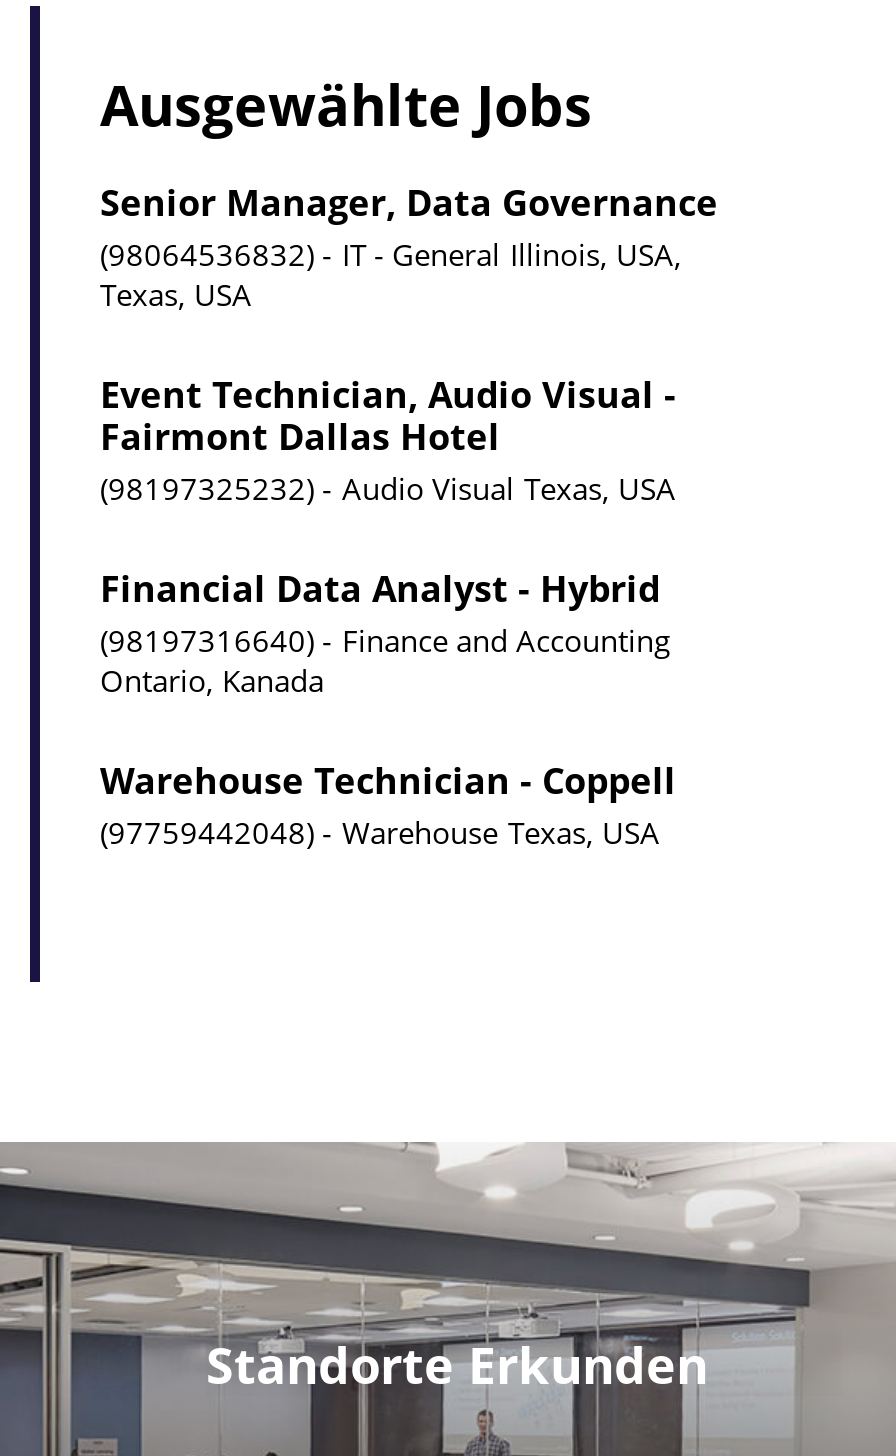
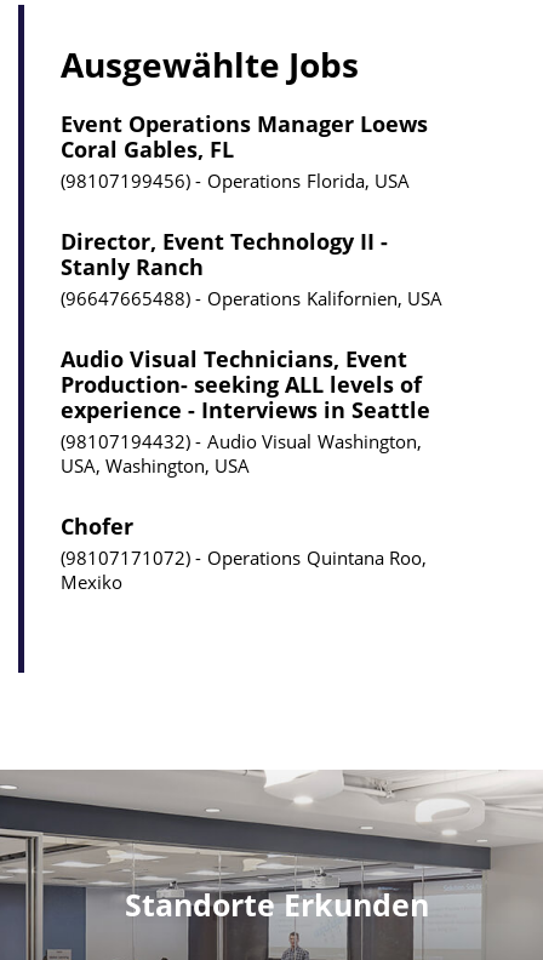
[100,178,718,314] Senior Manager, Data Governance | 98064536832 | IT - General Illinois, USA, | Texas, USA -> [61,109,428,193] Event Operations Manager Loews | Coral Gables, FL | 98107199456 | Operations Florida, USA
[100,370,676,508] Event Technician, Audio Visual - | Fairmont Dallas Hotel | 98197325232 | Audio Visual Texas, USA -> [61,227,442,310] Director, Event Technology II - | Stanly Ranch | 96647665488 | Operations Kalifornien, USA
[100,564,670,700] Financial Data Analyst - Hybrid | 98197316640 | Finance and Accounting | Ontario, Kanada -> [61,344,430,477] Audio Visual Technicians, Event | Production- seeking ALL levels of | experience - Interviews in Seattle | 98107194432 | Audio Visual Washington, | USA, Washington, USA
[100,756,676,852] Warehouse Technician - Coppell | 97759442048 | Warehouse Texas, USA -> [61,511,427,594] Chofer | 98107171072 | Operations Quintana Roo, | Mexiko

